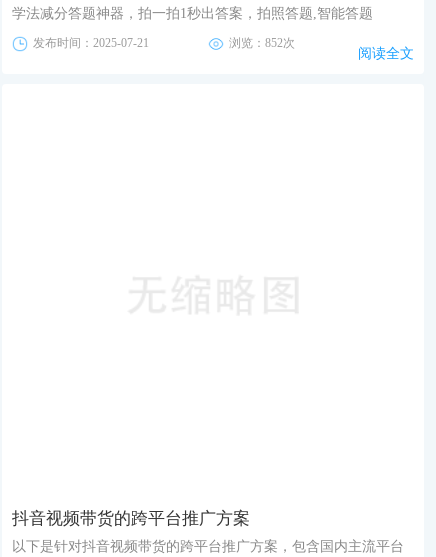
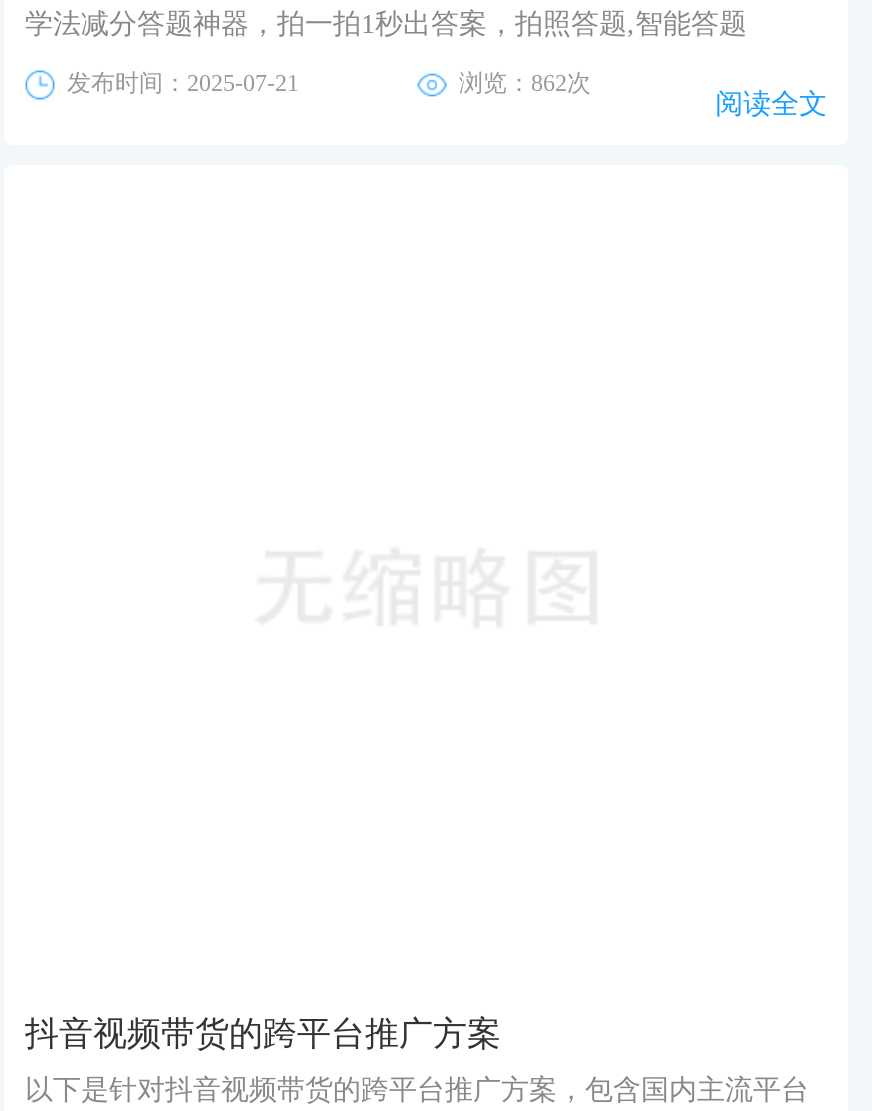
[229,36,295,50] 浏览：852次 -> [459,69,591,97] 浏览：862次

